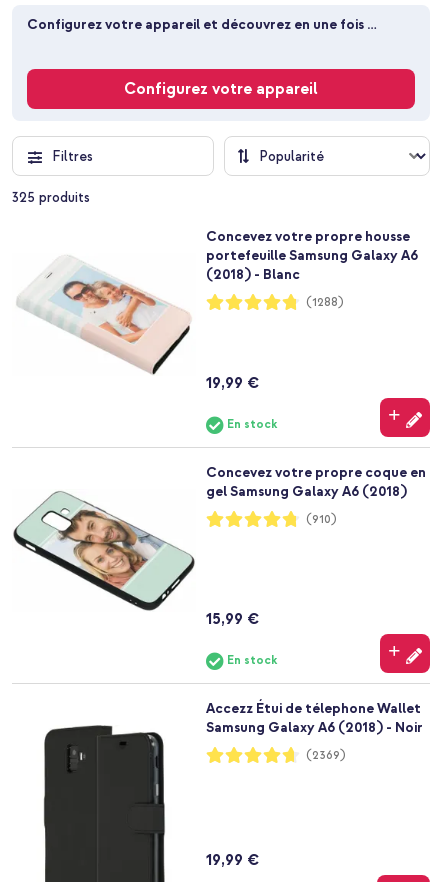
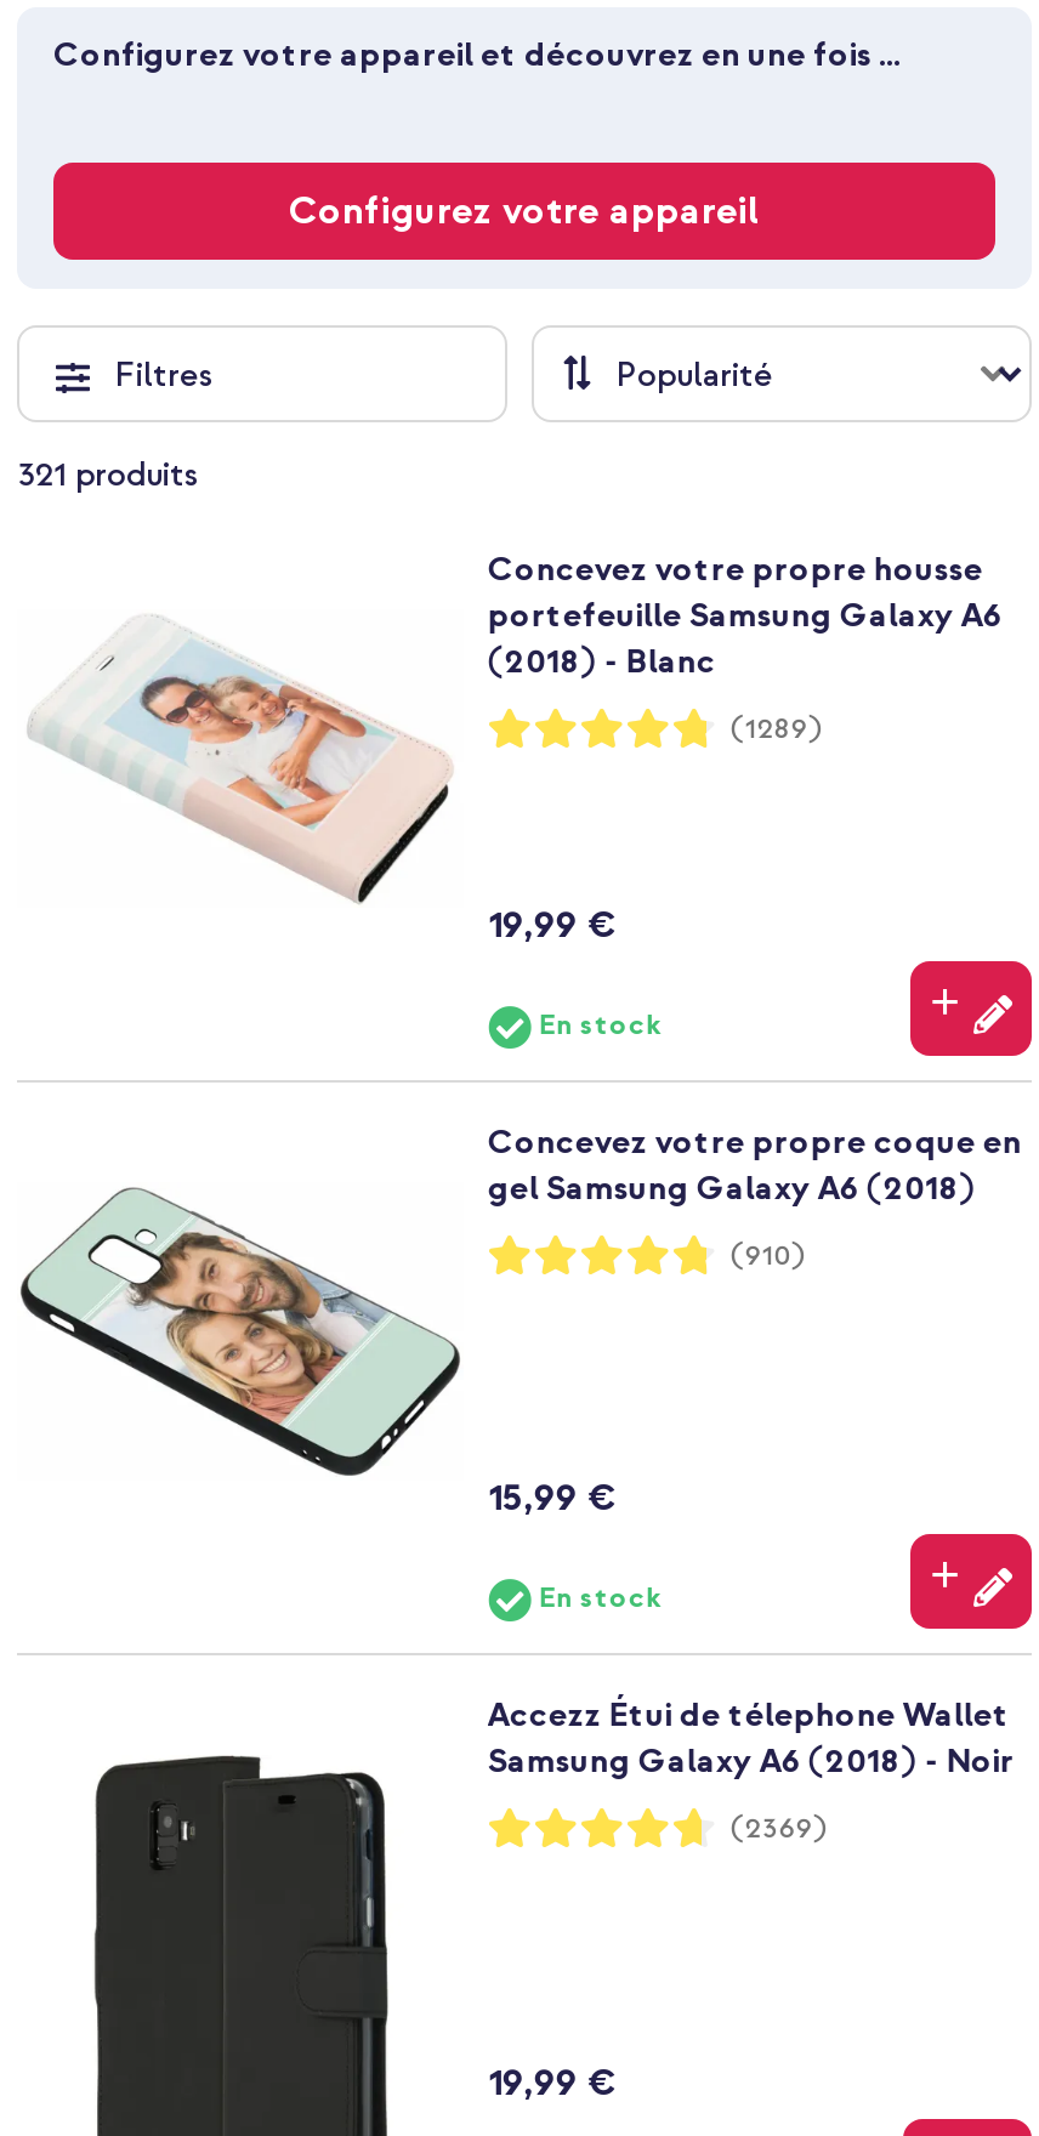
[12,189,90,206] 325 produits -> [17,454,199,495] 321 produits
[306,295,344,310] (1288) -> [730,711,823,748] (1289)

